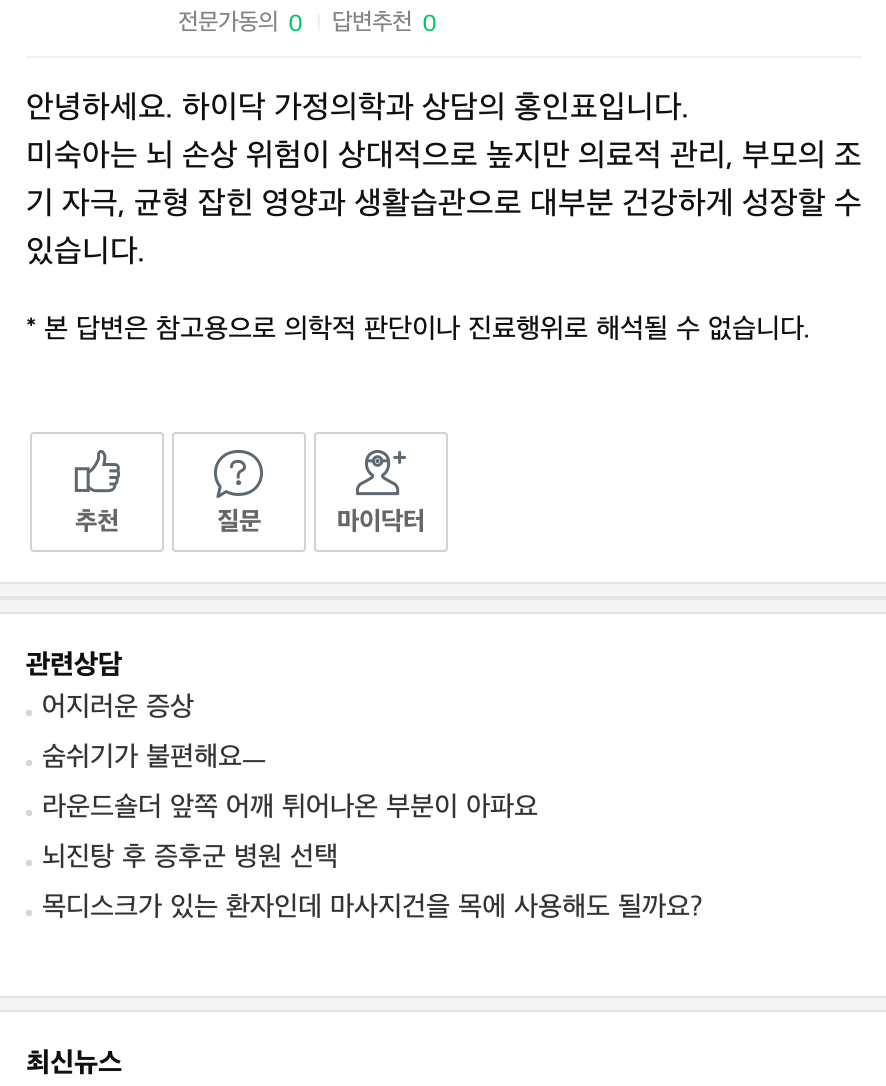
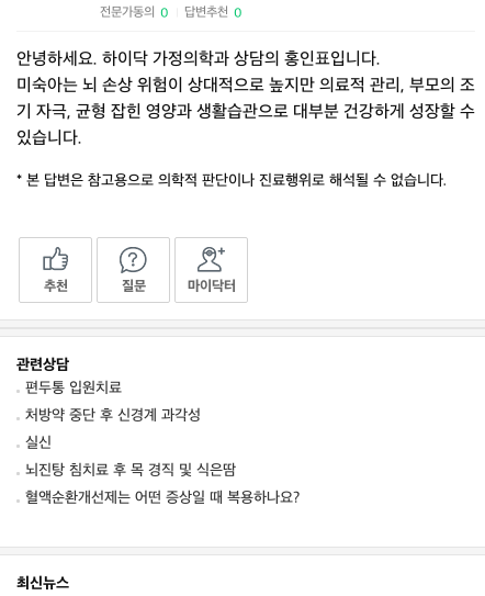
[42,690,194,724] 어지러운 증상 -> [25,379,122,397] 편두통 입원치료
[42,740,266,774] 숨쉬기가 불편해요ㅡ -> [25,406,201,425] 처방약 중단 후 신경계 과각성
[42,790,538,824] 라운드숄더 앞쪽 어깨 튀어나온 부분이 아파요 -> [25,434,52,452] 실신
[42,840,338,874] 뇌진탕 후 증후군 병원 선택 -> [25,461,236,480] 뇌진탕 침치료 후 목 경직 및 식은땀
[42,890,702,924] 목디스크가 있는 환자인데 마사지건을 목에 사용해도 될까요? -> [25,488,300,507] 혈액순환개선제는 어떤 증상일 때 복용하나요?

